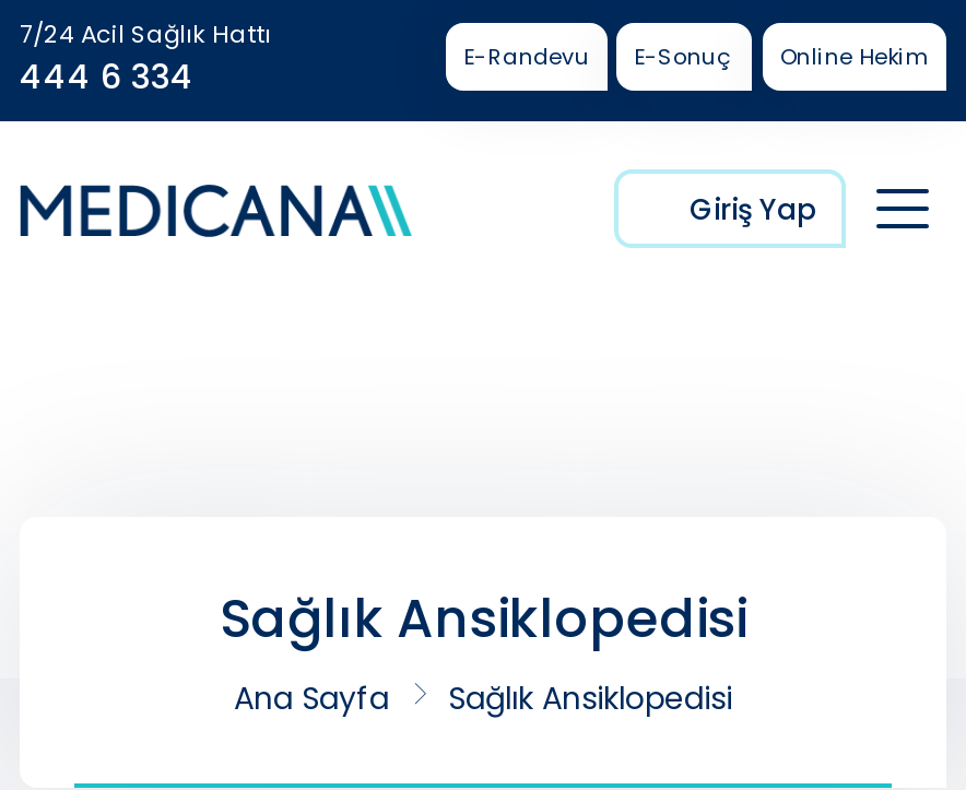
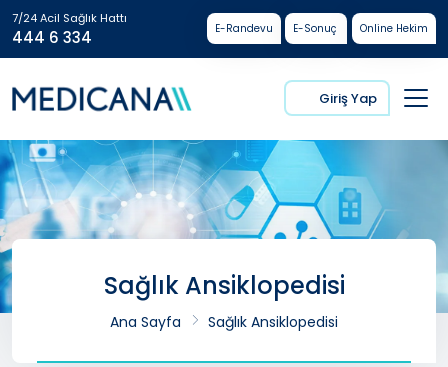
none -> [3,139,445,314] [image]

